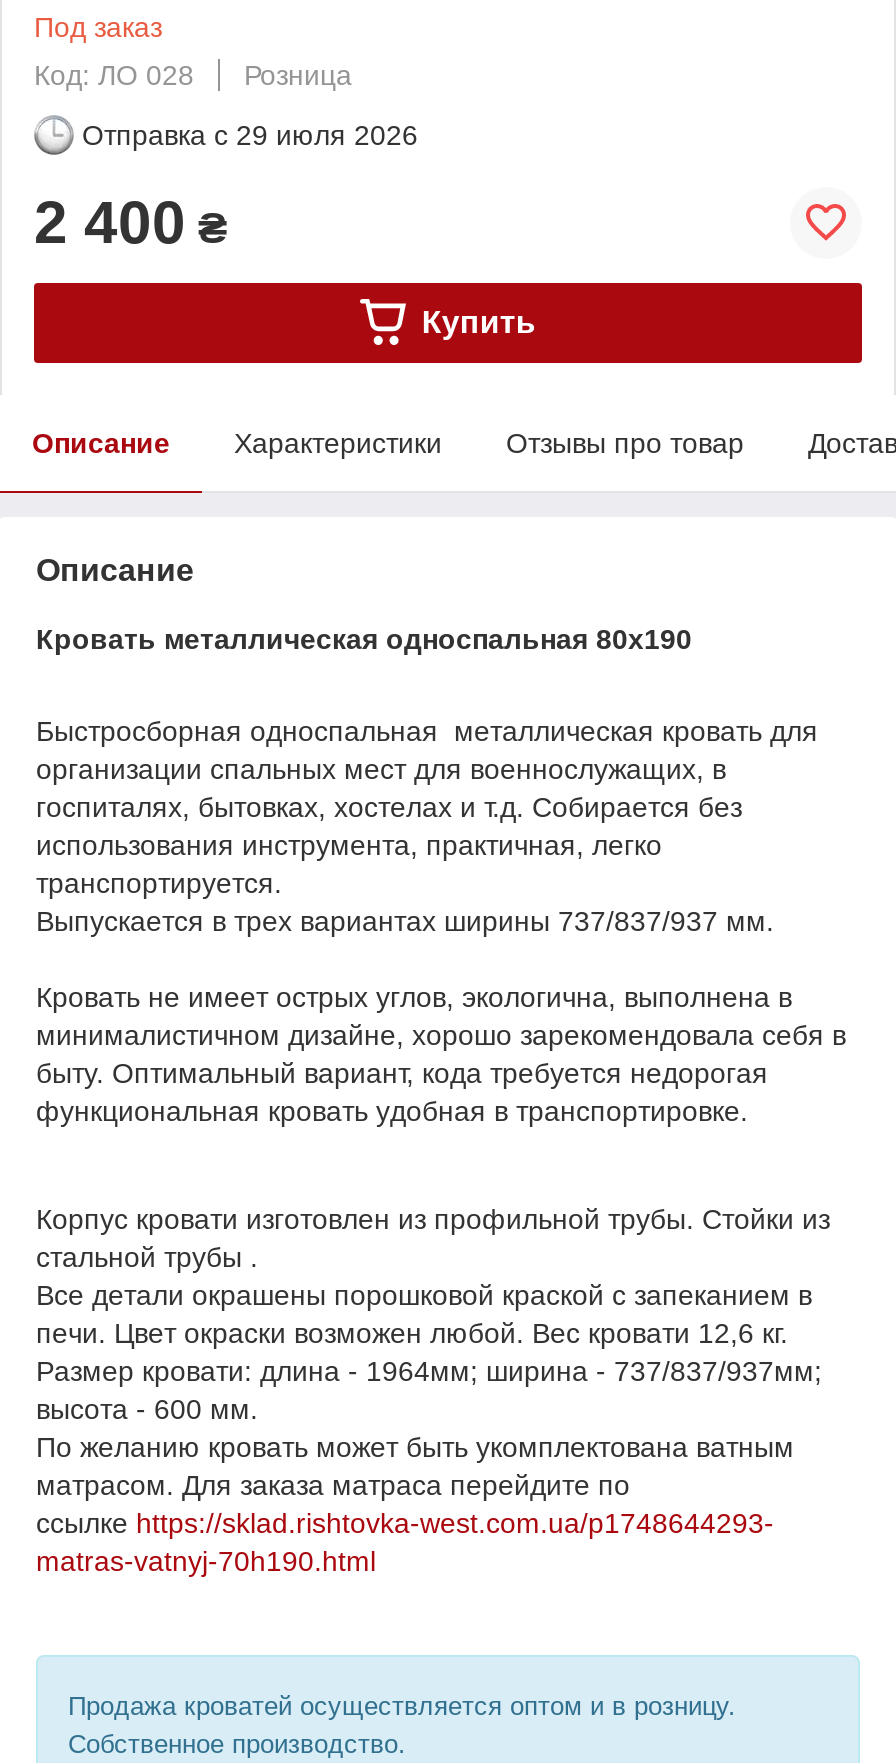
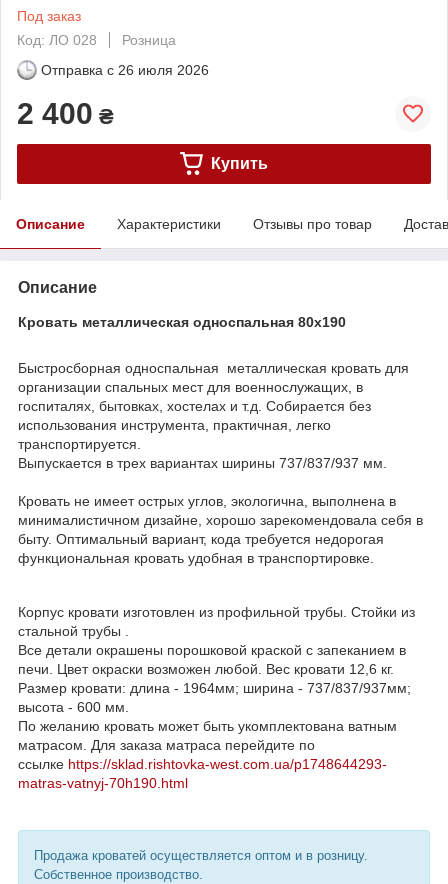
[82,119,418,151] Отправка с 29 июля 2026 -> [41,62,209,78] Отправка с 26 июля 2026

